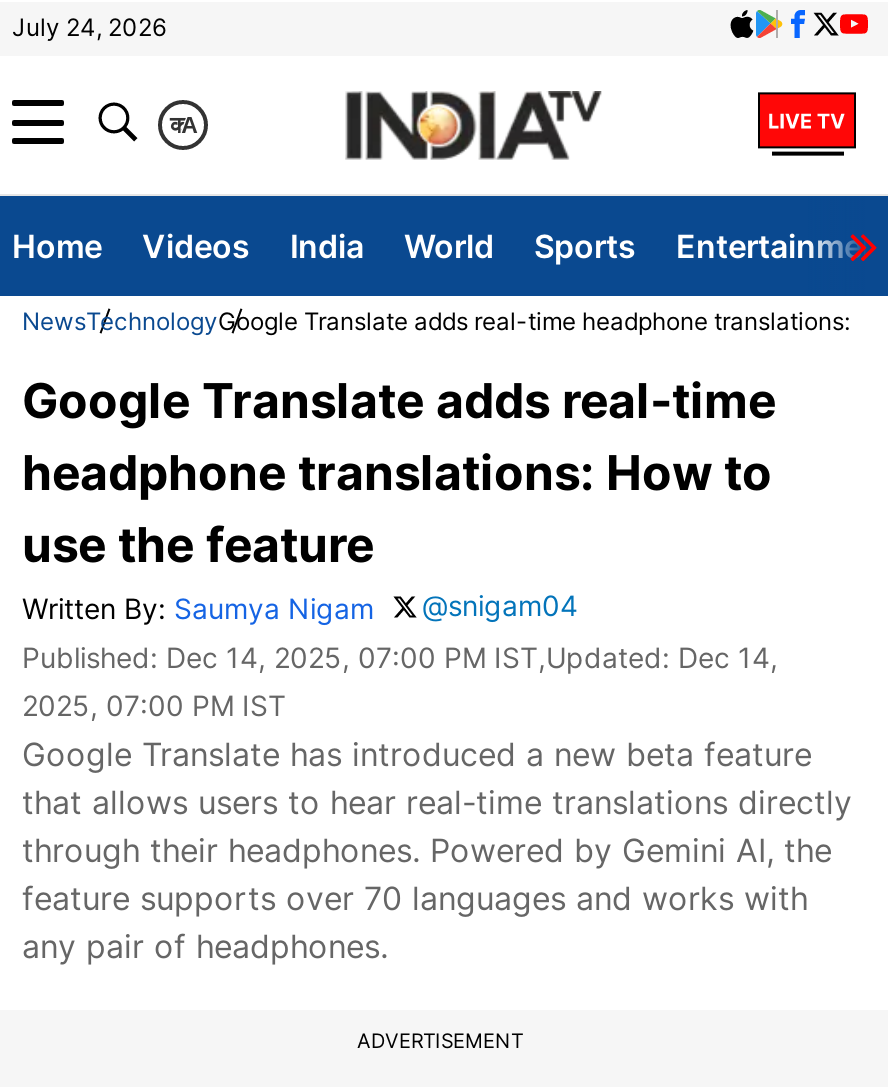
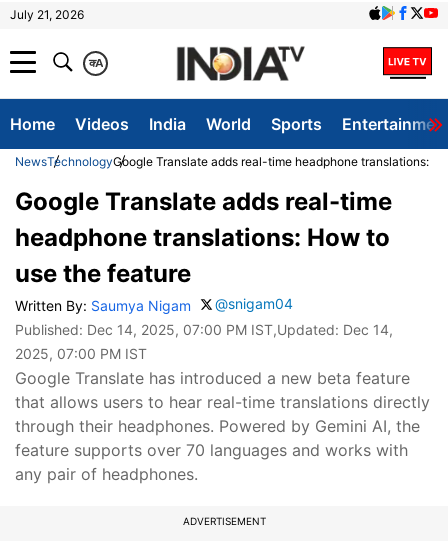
[12,12,166,42] July 24, 2026 -> [10,7,84,22] July 21, 2026

